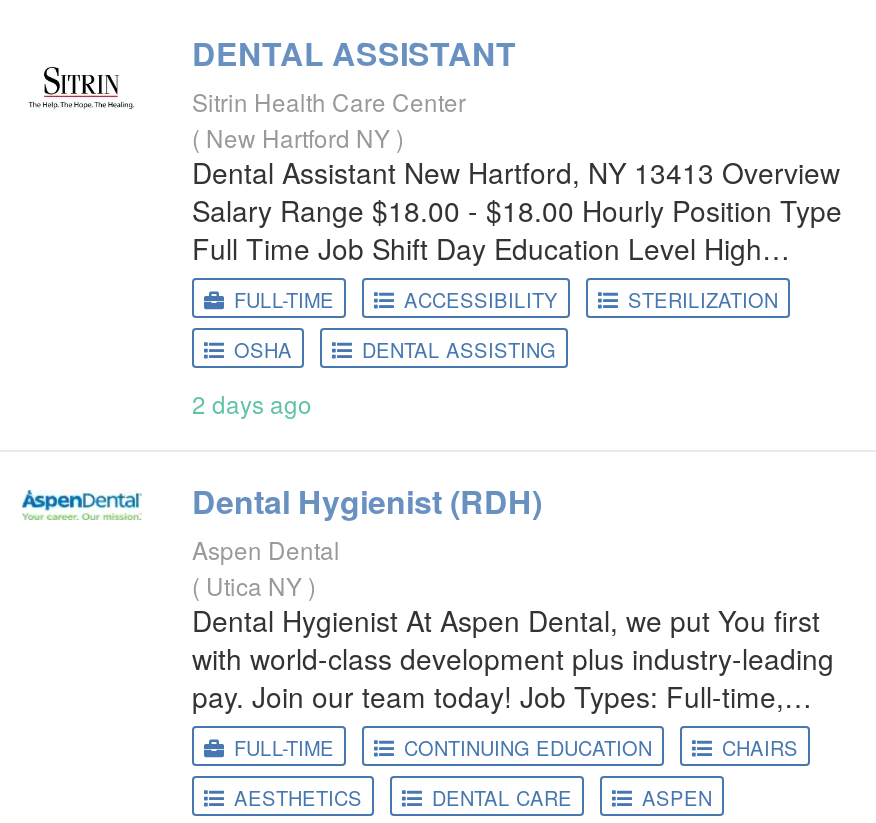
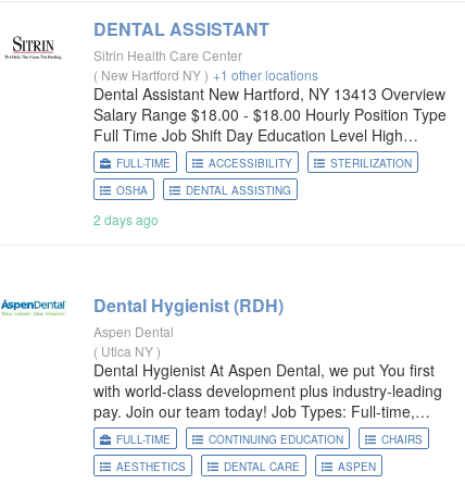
[192,120,404,154] (New Hartford NY) -> [93,65,318,84] (New Hartford NY) +1 other locations

